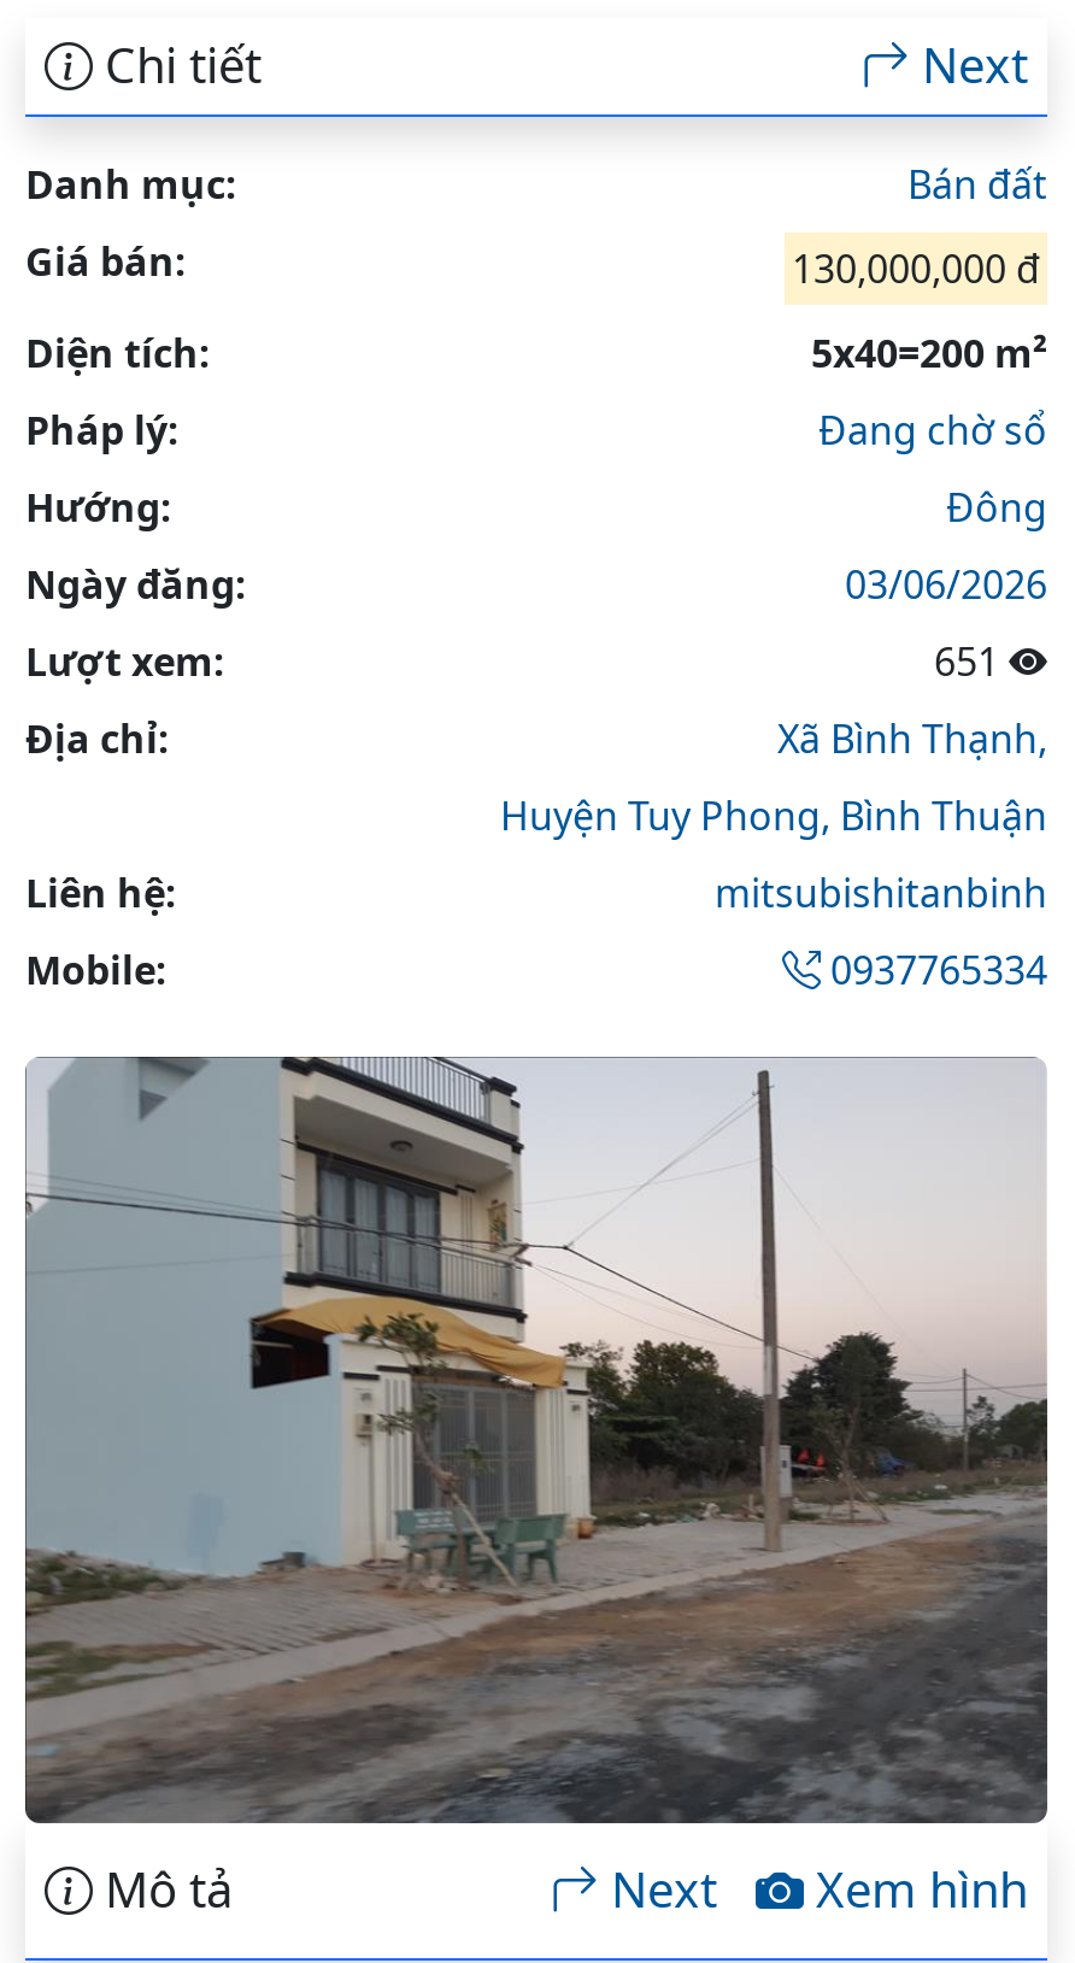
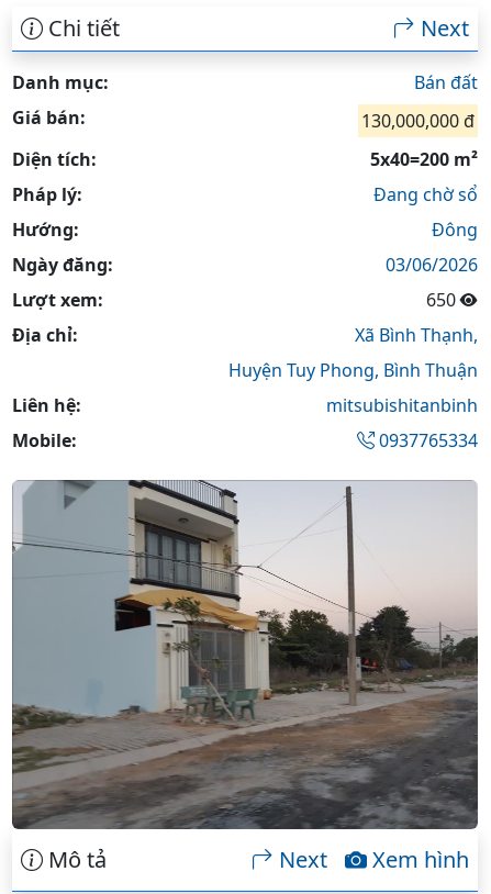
[934,635,1009,688] 651 -> [426,288,460,312] 650

